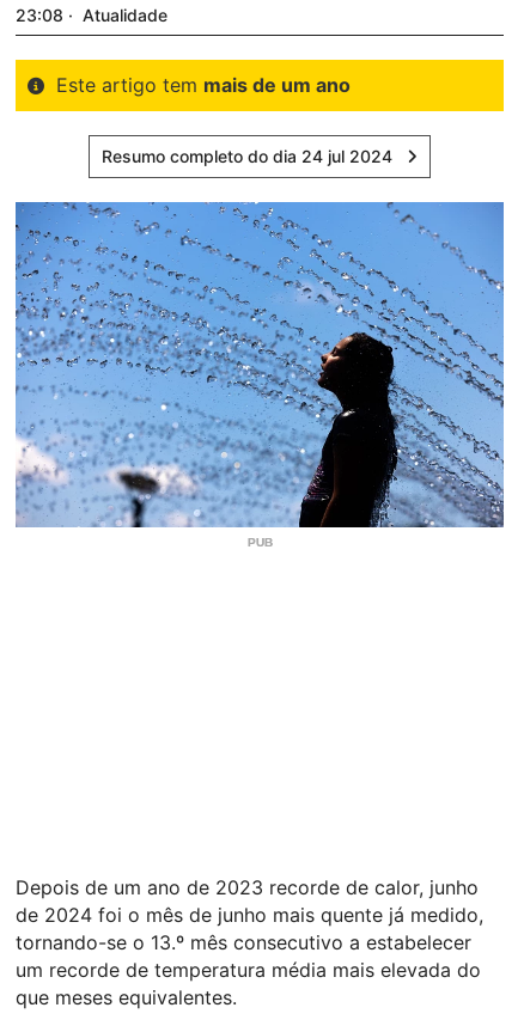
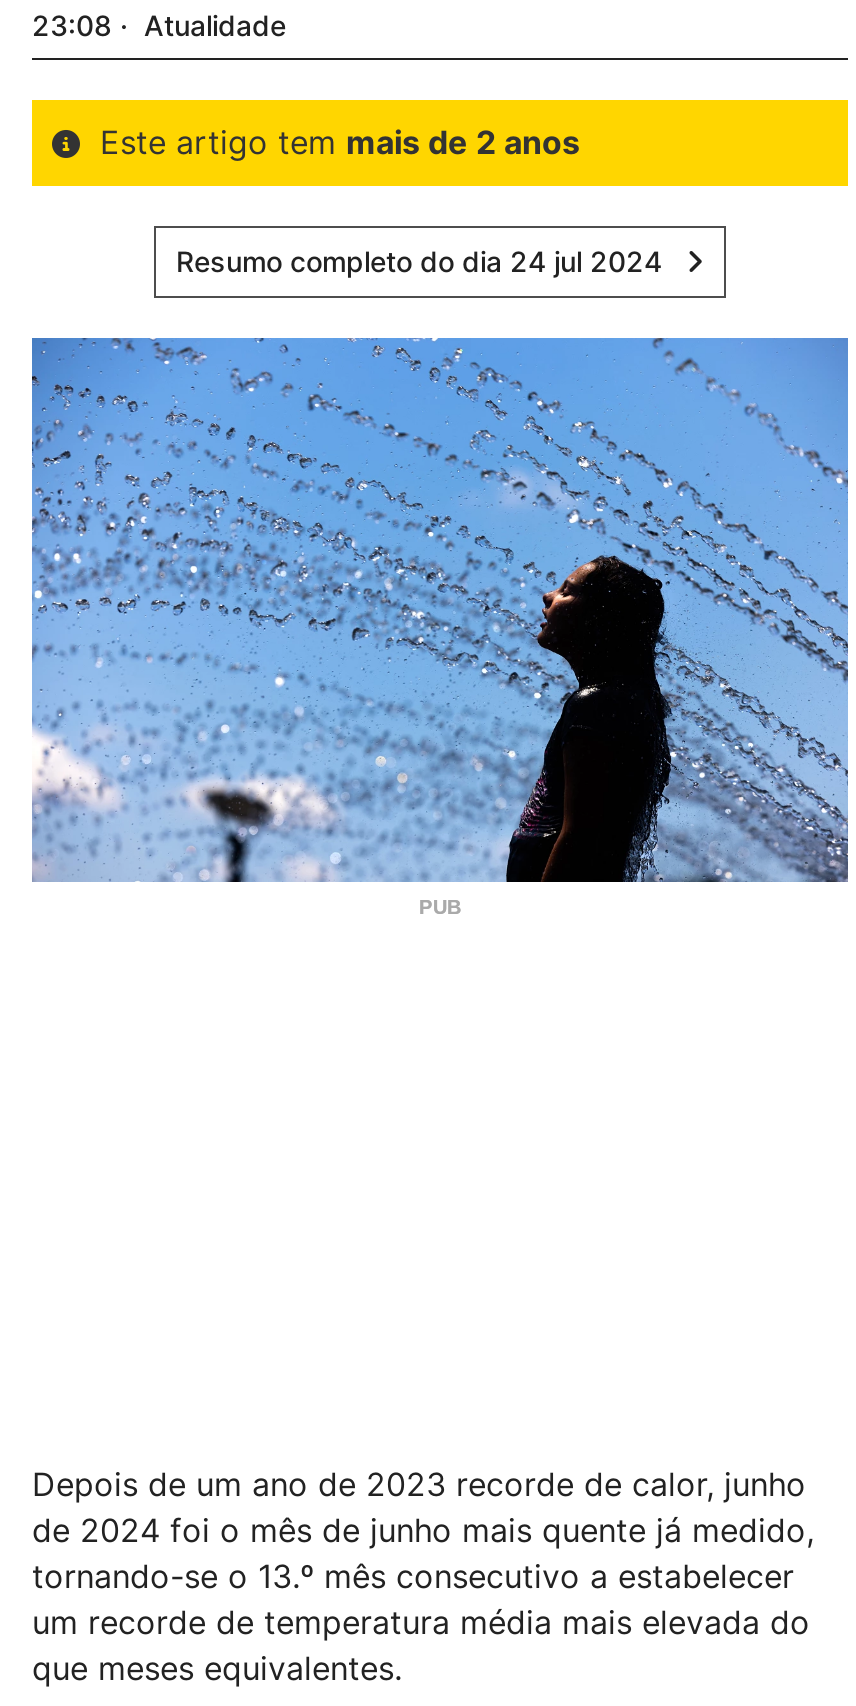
[56,73,351,97] Este artigo tem mais de um ano -> [100,122,580,162] Este artigo tem mais de 2 anos

